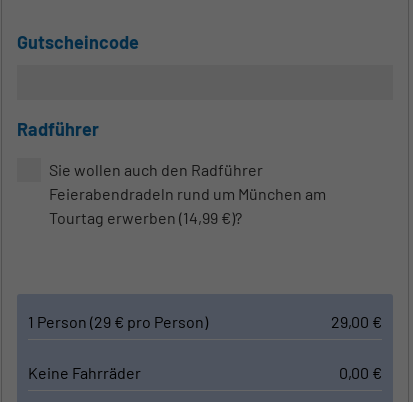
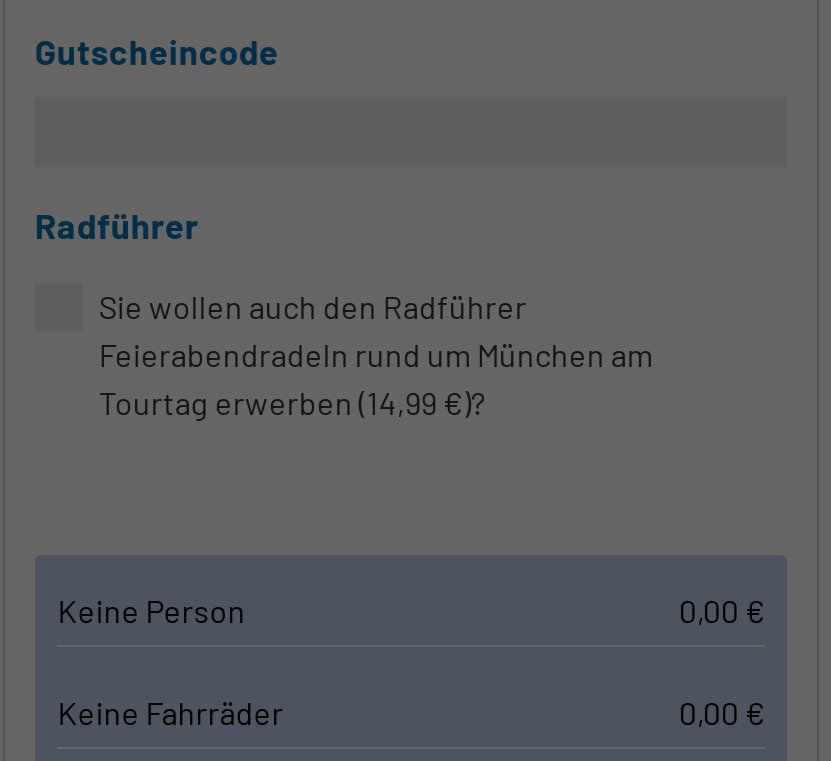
[28,312,382,331] 1 Person (29 € pro Person) | 29,00 € -> [57,591,765,629] Keine Person | 0,00 €

